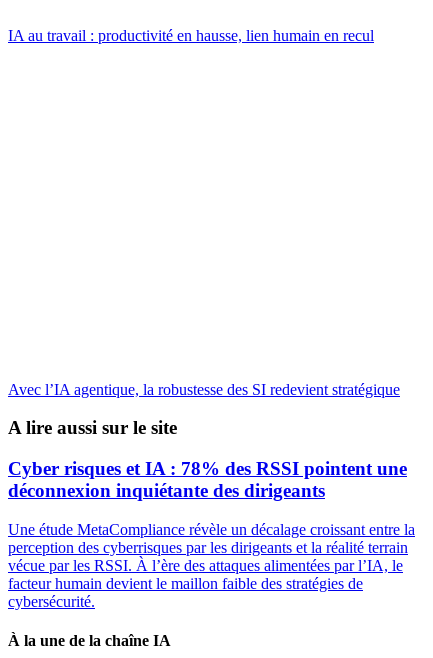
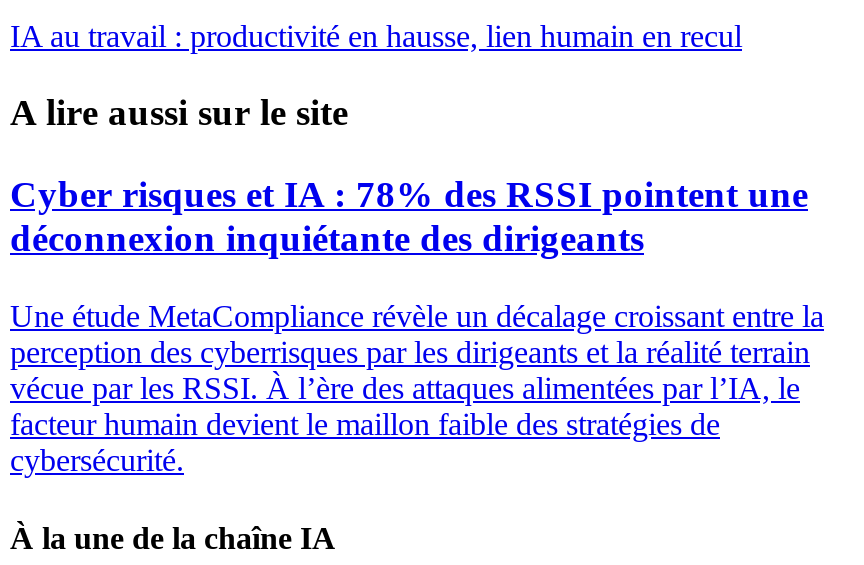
[8,381,400,398] Avec l’IA agentique, la robustesse des SI redevient stratégique -> none

